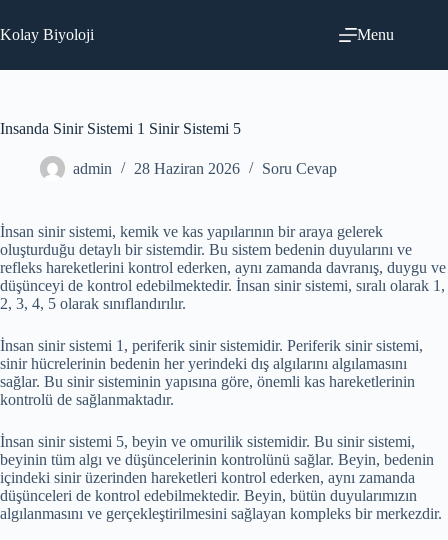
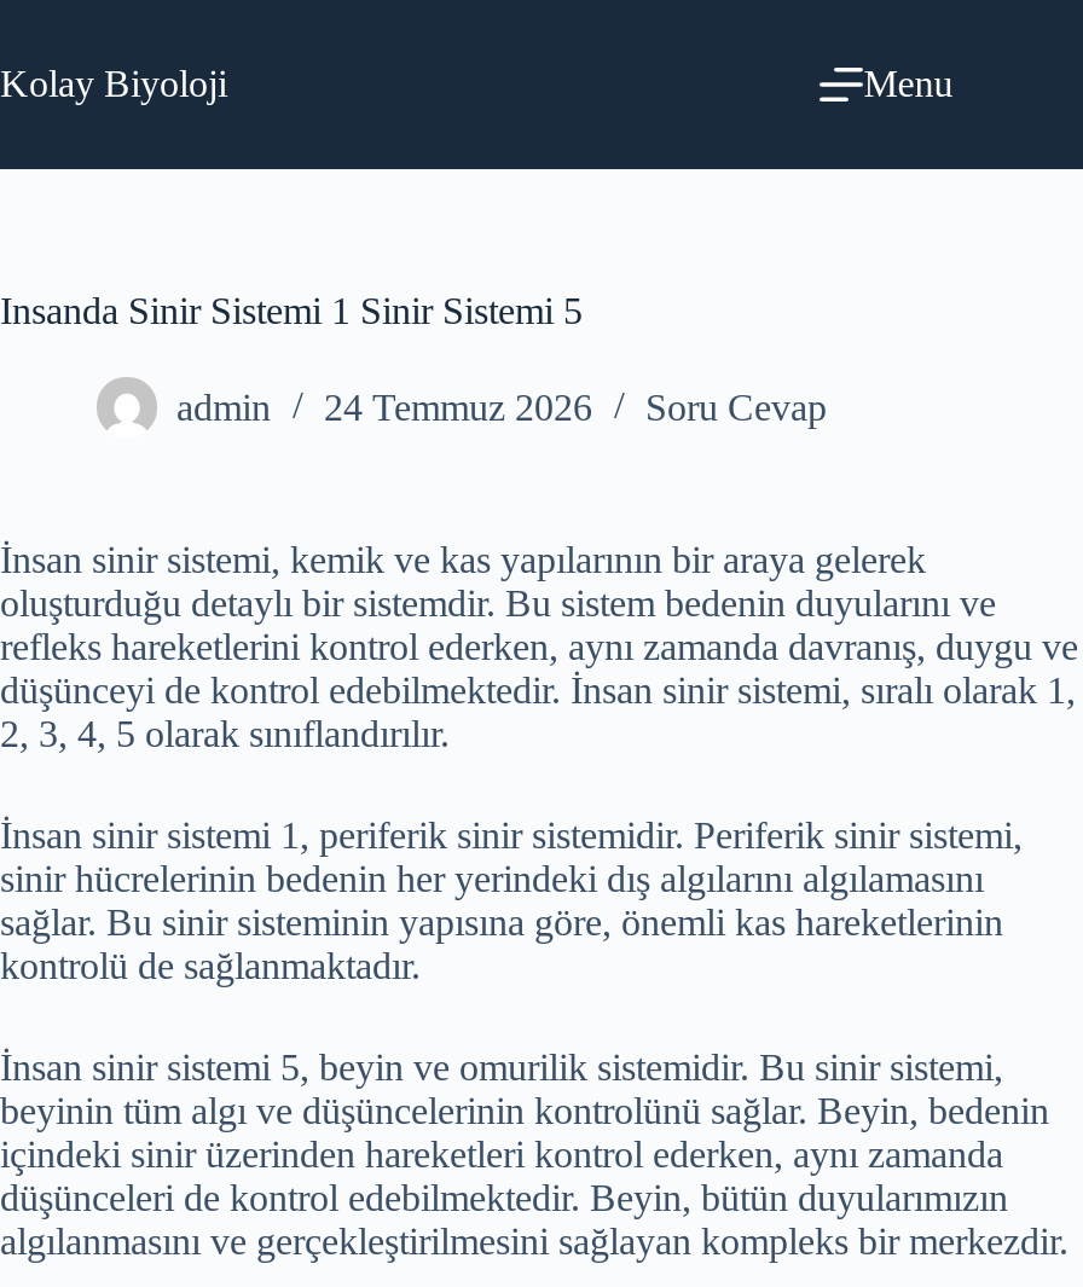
[73,160,337,177] admin 28 Haziran 2026 Soru Cevap -> [176,387,827,428] admin 24 Temmuz 2026 Soru Cevap

